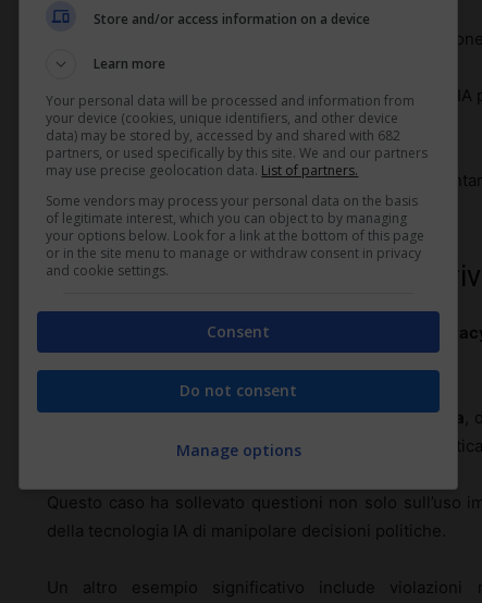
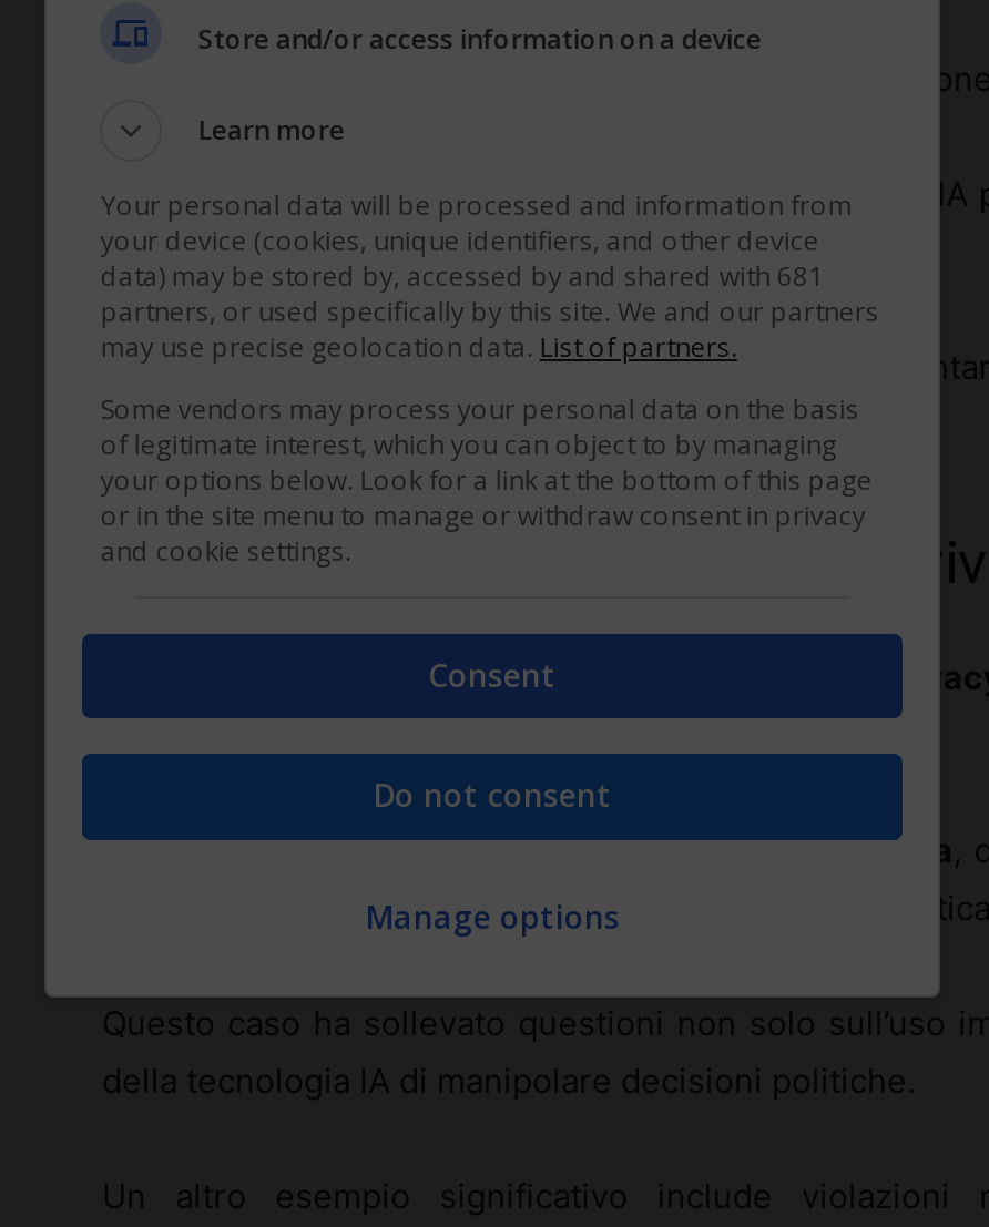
[46,126,401,145] data) may be stored by, accessed by and shared with 682 -> [101,257,824,295] data) may be stored by, accessed by and shared with 681

